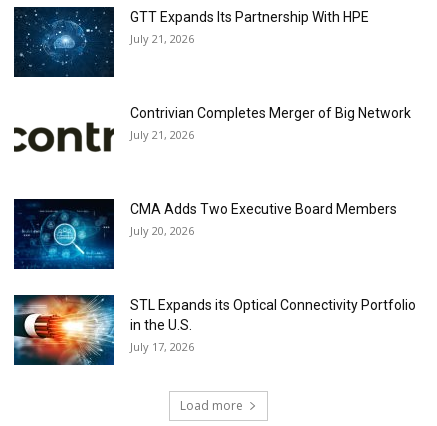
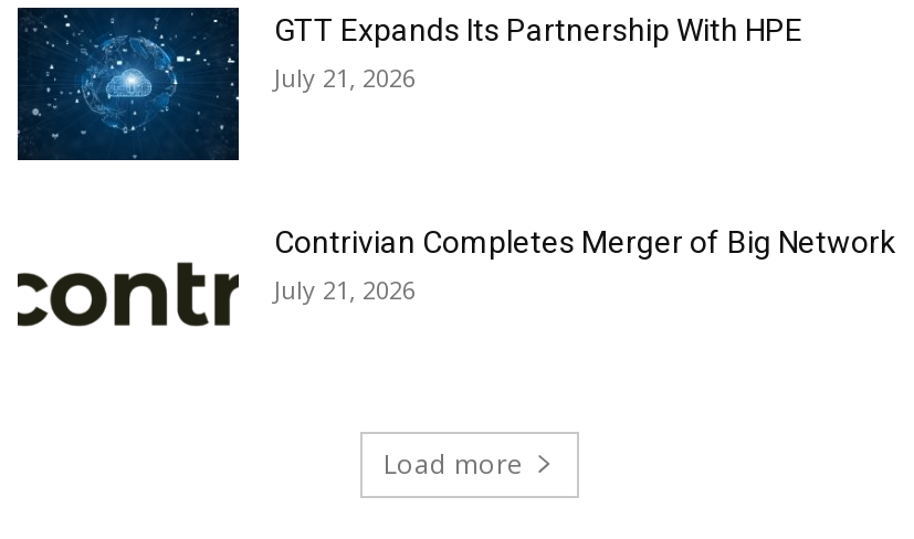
[15,199,397,269] [image] | CMA Adds Two Executive Board Members | July 20, 2026 -> none
[13,294,416,366] [image] | STL Expands its Optical Connectivity Portfolio | in the U.S. | July 17, 2026 -> none

